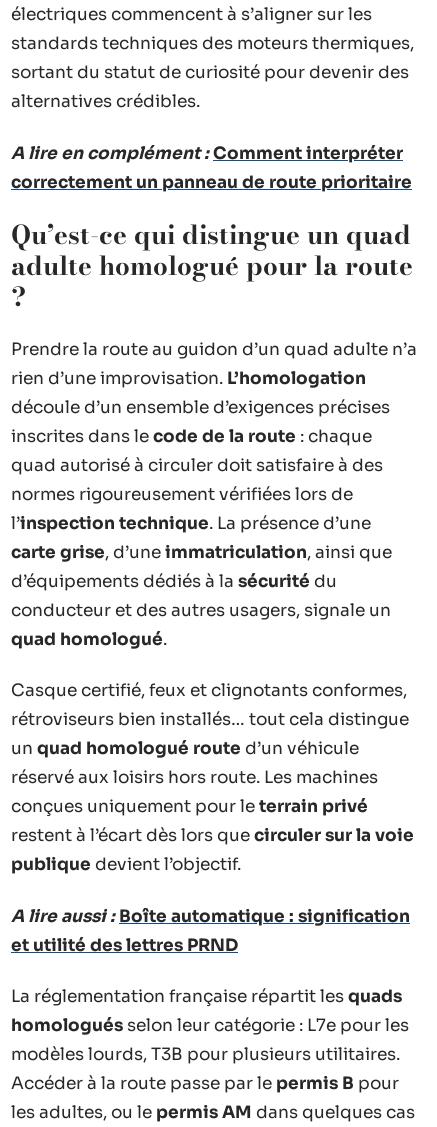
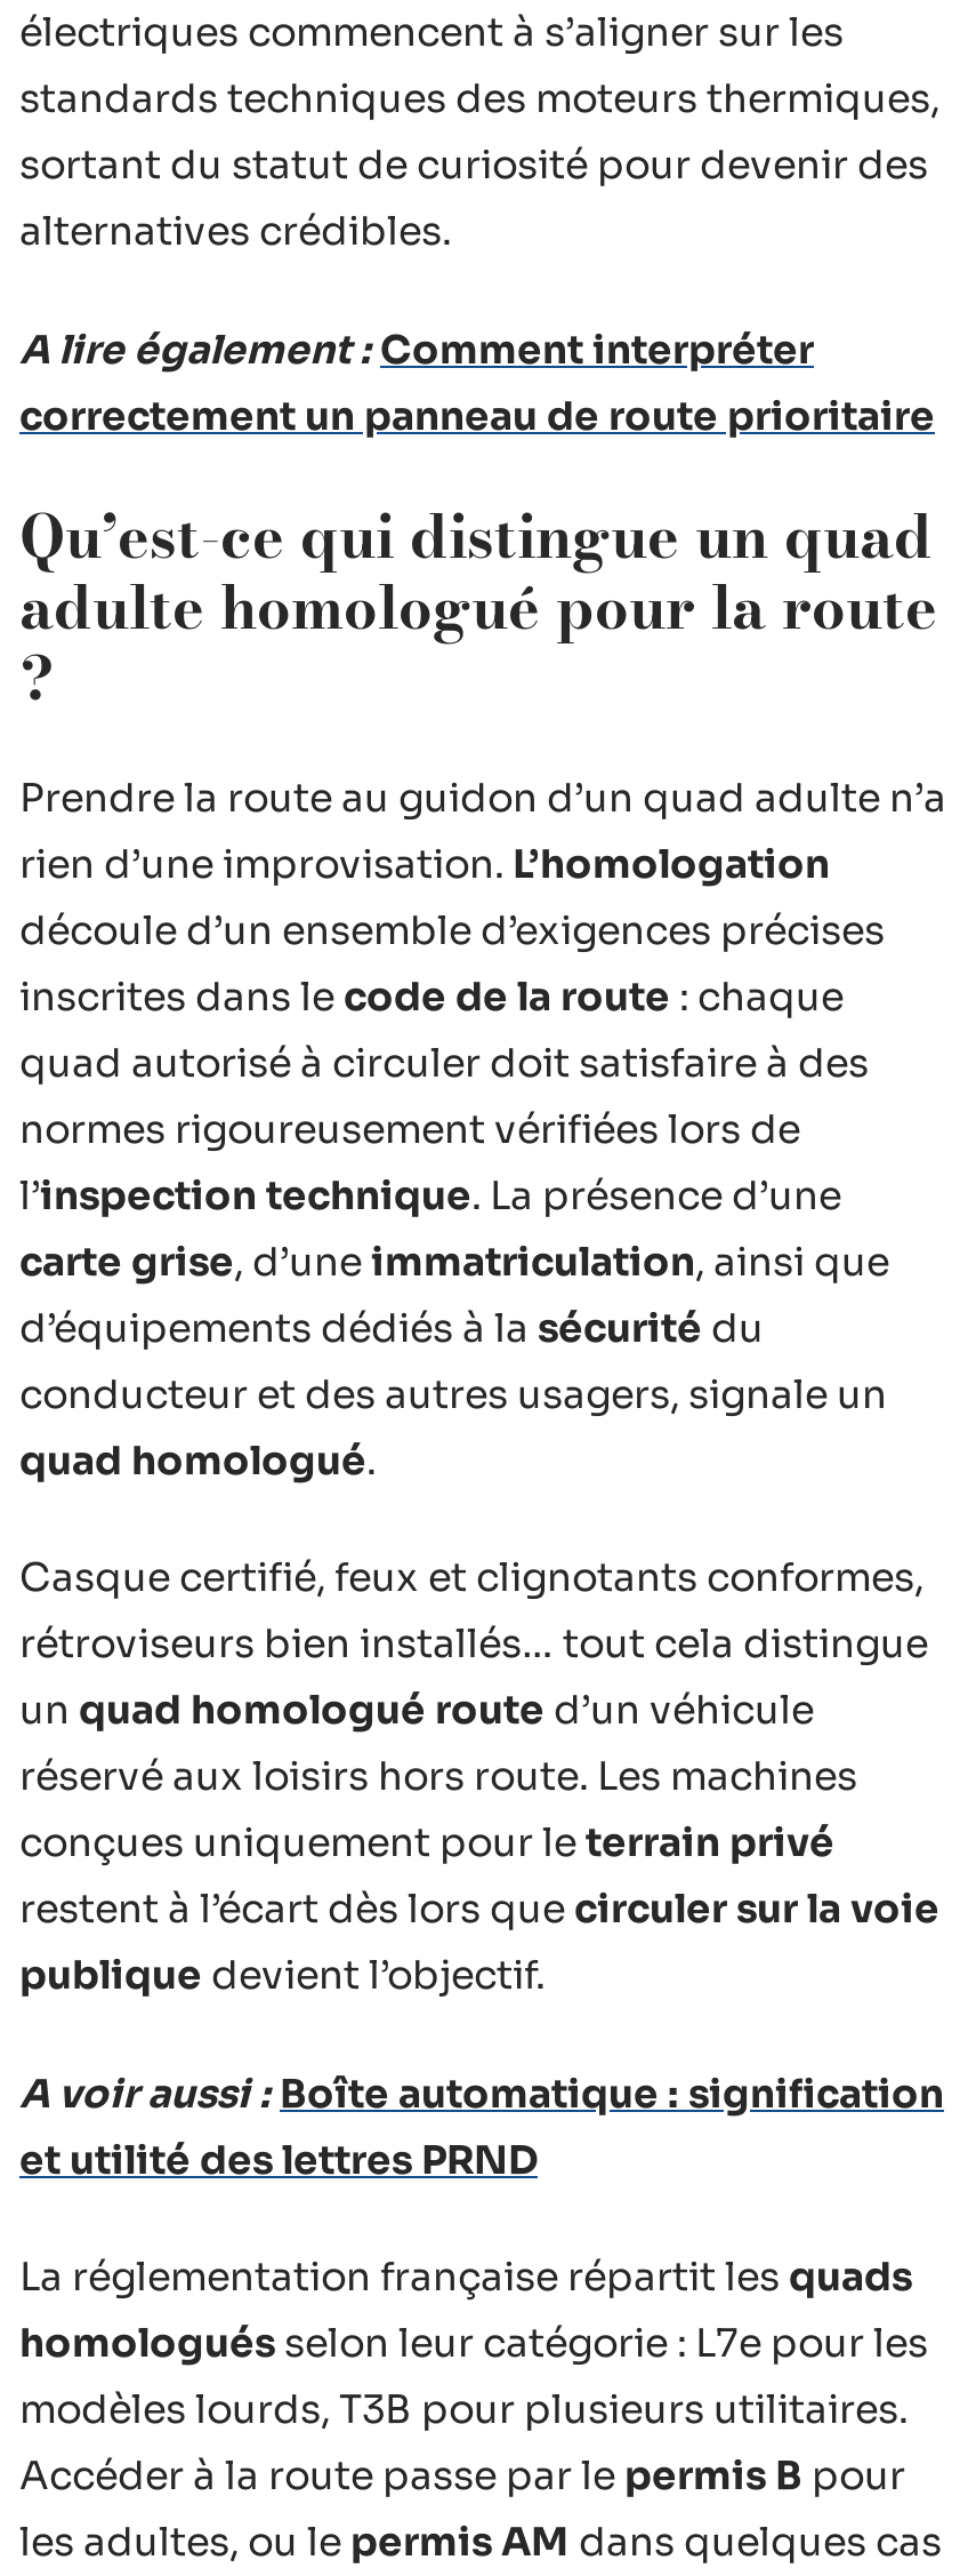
[11,142,403,163] A lire en complément : Comment interpréter -> [19,326,814,374] A lire également : Comment interpréter
[11,905,410,926] A lire aussi : Boîte automatique : signification -> [19,2070,944,2118] A voir aussi : Boîte automatique : signification

